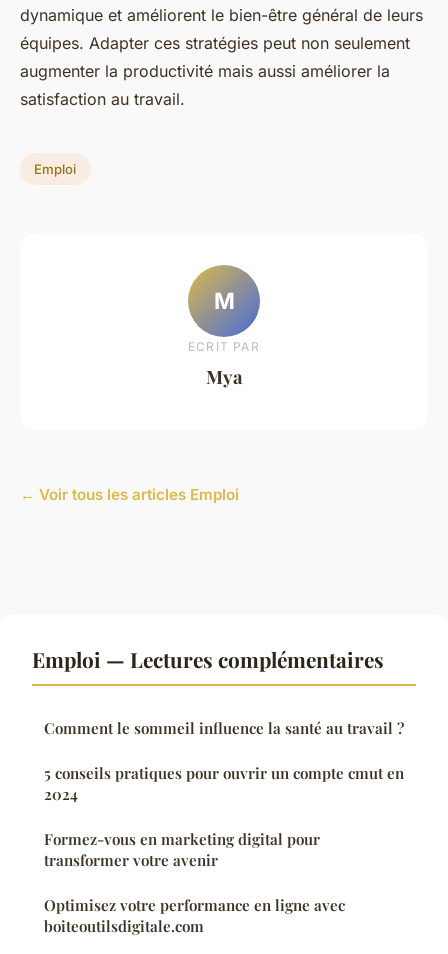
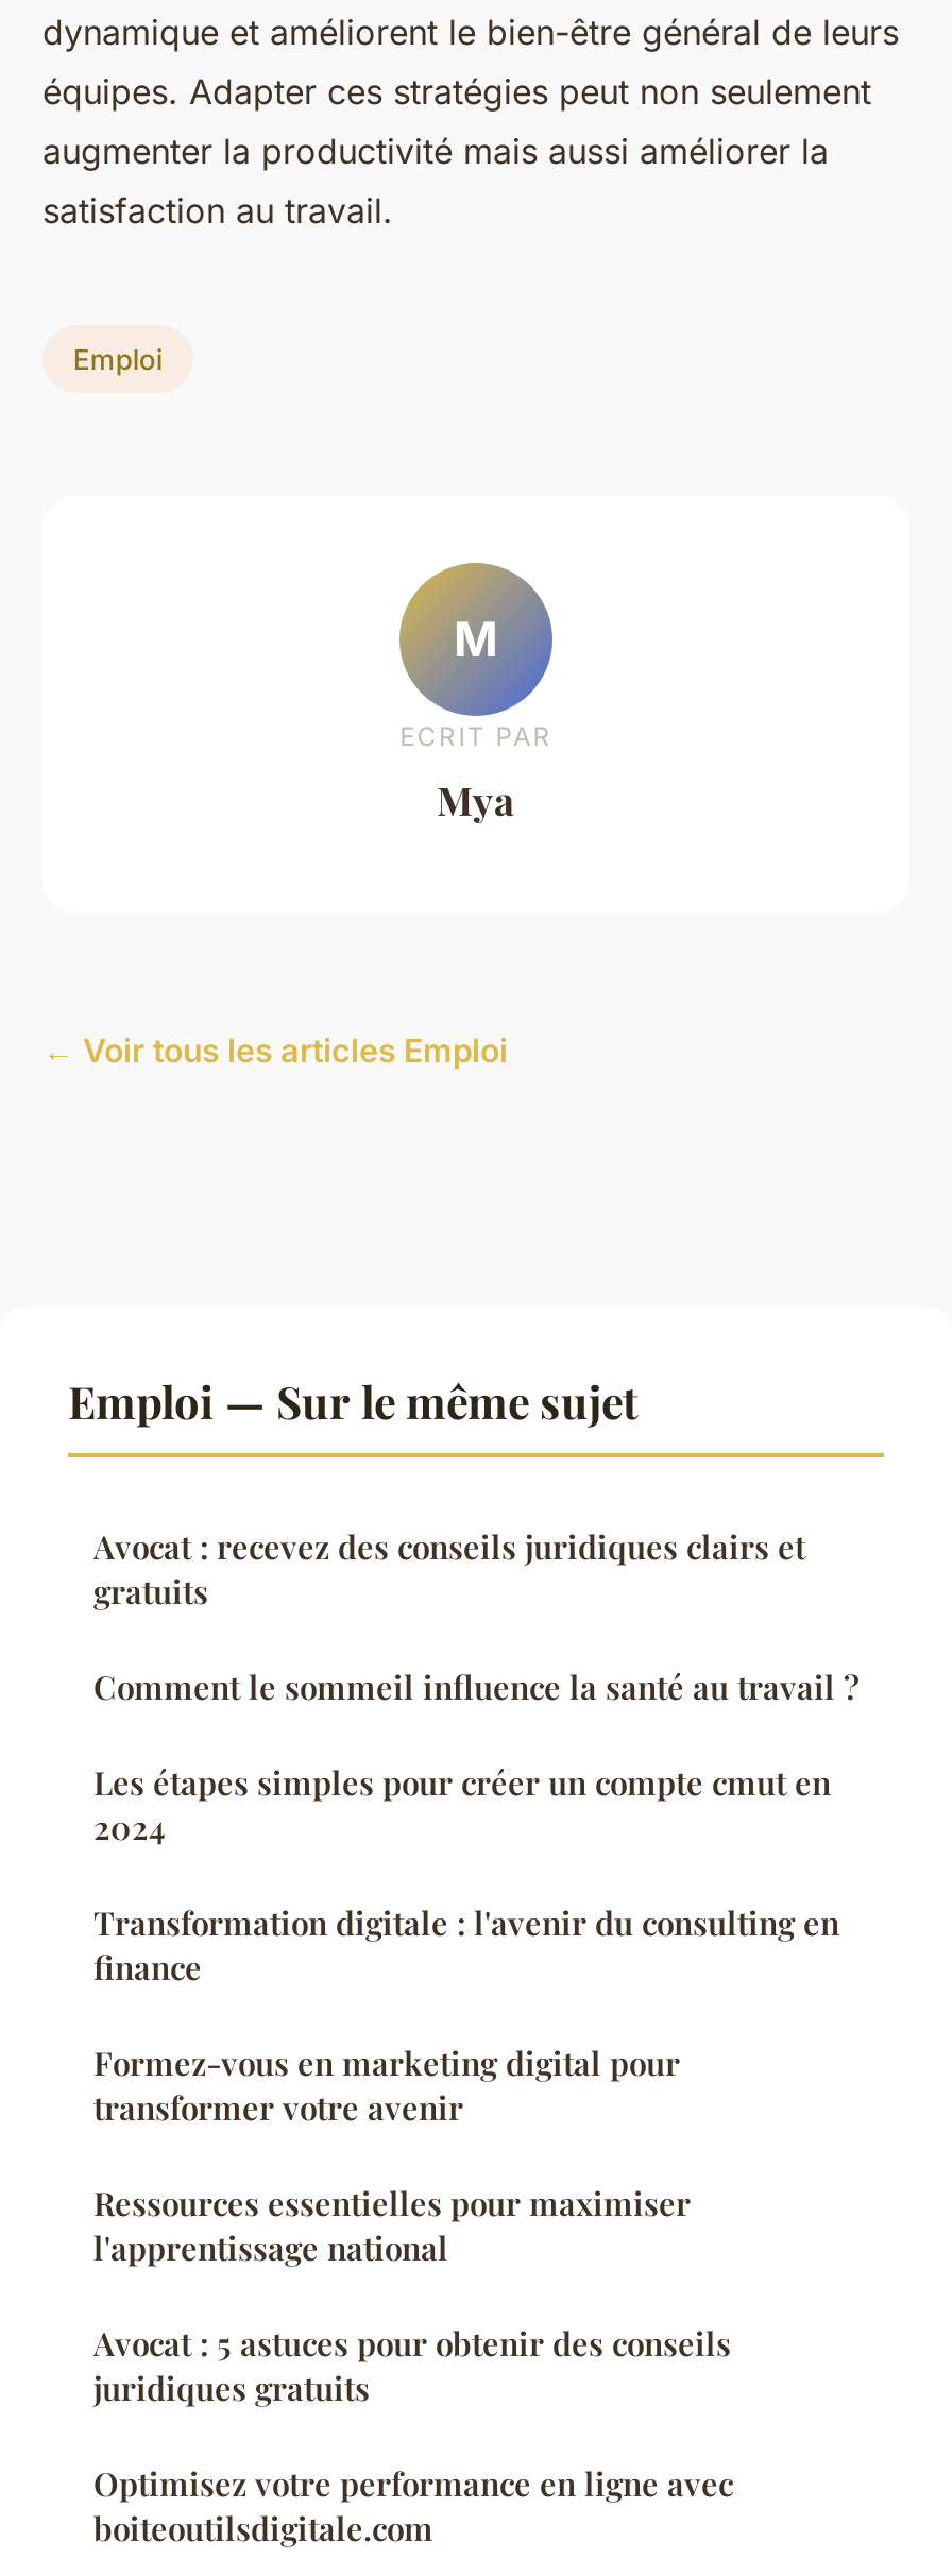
[32,645,384,673] Emploi — Lectures complémentaires -> [68,1371,805,1613] Emploi — Sur le même sujet | Avocat : recevez des conseils juridiques clairs et | gratuits
[44,763,404,783] 5 conseils pratiques pour ouvrir un compte cmut en -> [93,1762,831,1804] Les étapes simples pour créer un compte cmut en
none -> [93,1902,839,1989] Transformation digitale : l'avenir du consulting en | finance
none -> [93,2182,731,2410] Ressources essentielles pour maximiser | l'apprentissage national | Avocat : 5 astuces pour obtenir des conseils | juridiques gratuits

